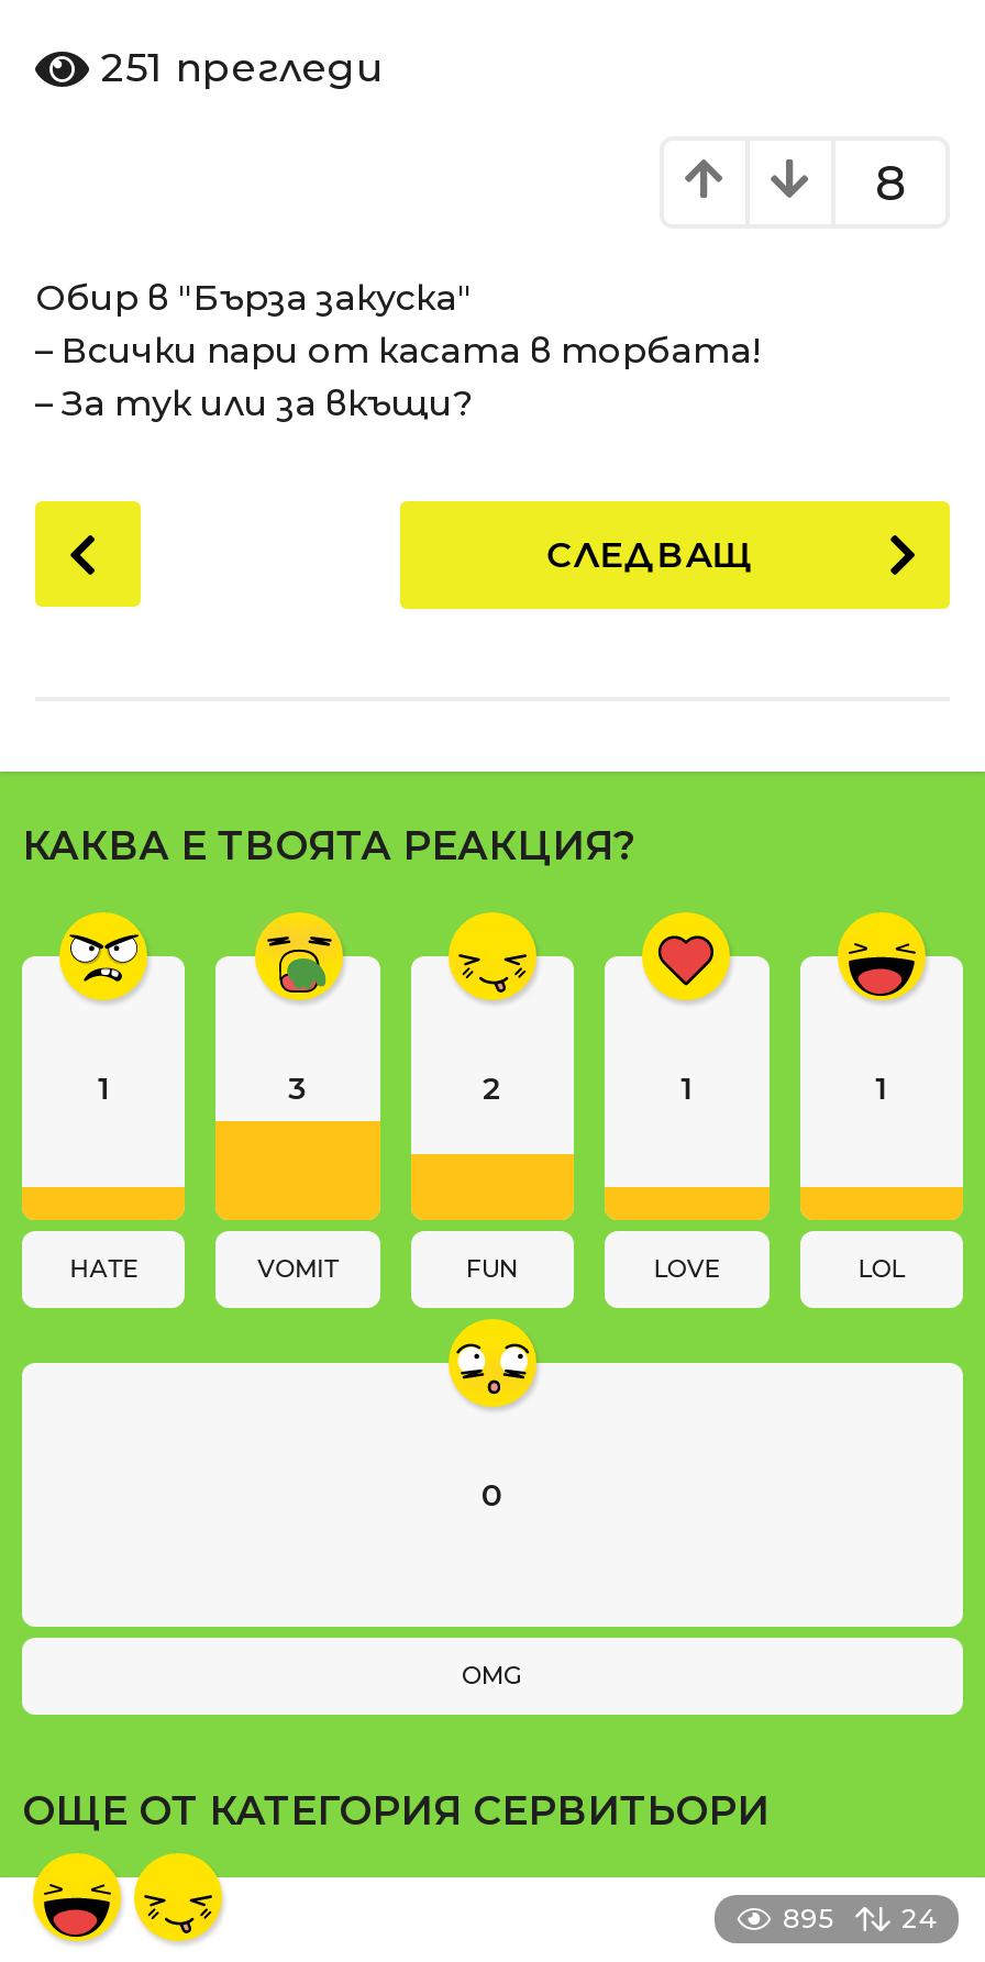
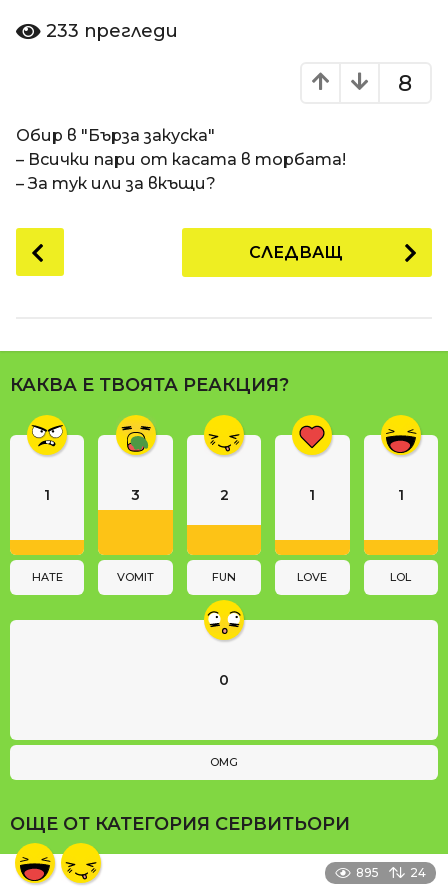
[101,43,383,91] 251 прегледи -> [46,20,178,42] 233 прегледи

